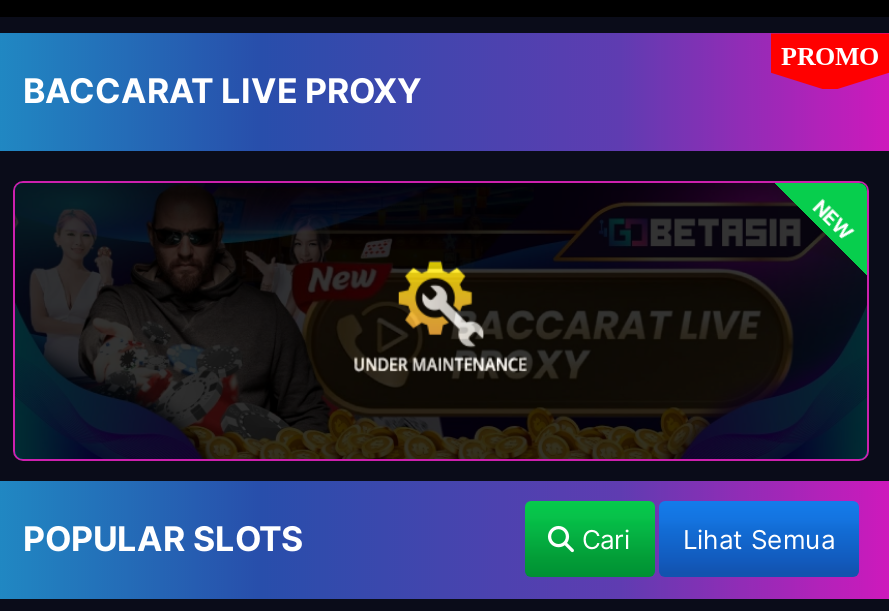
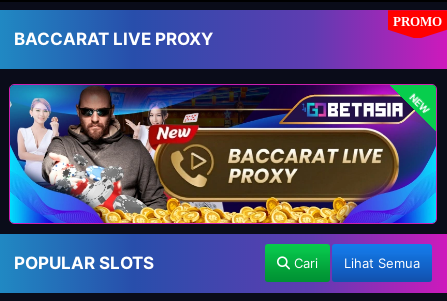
[13,181,867,461] [image] -> [9,84,437,224] [image]

